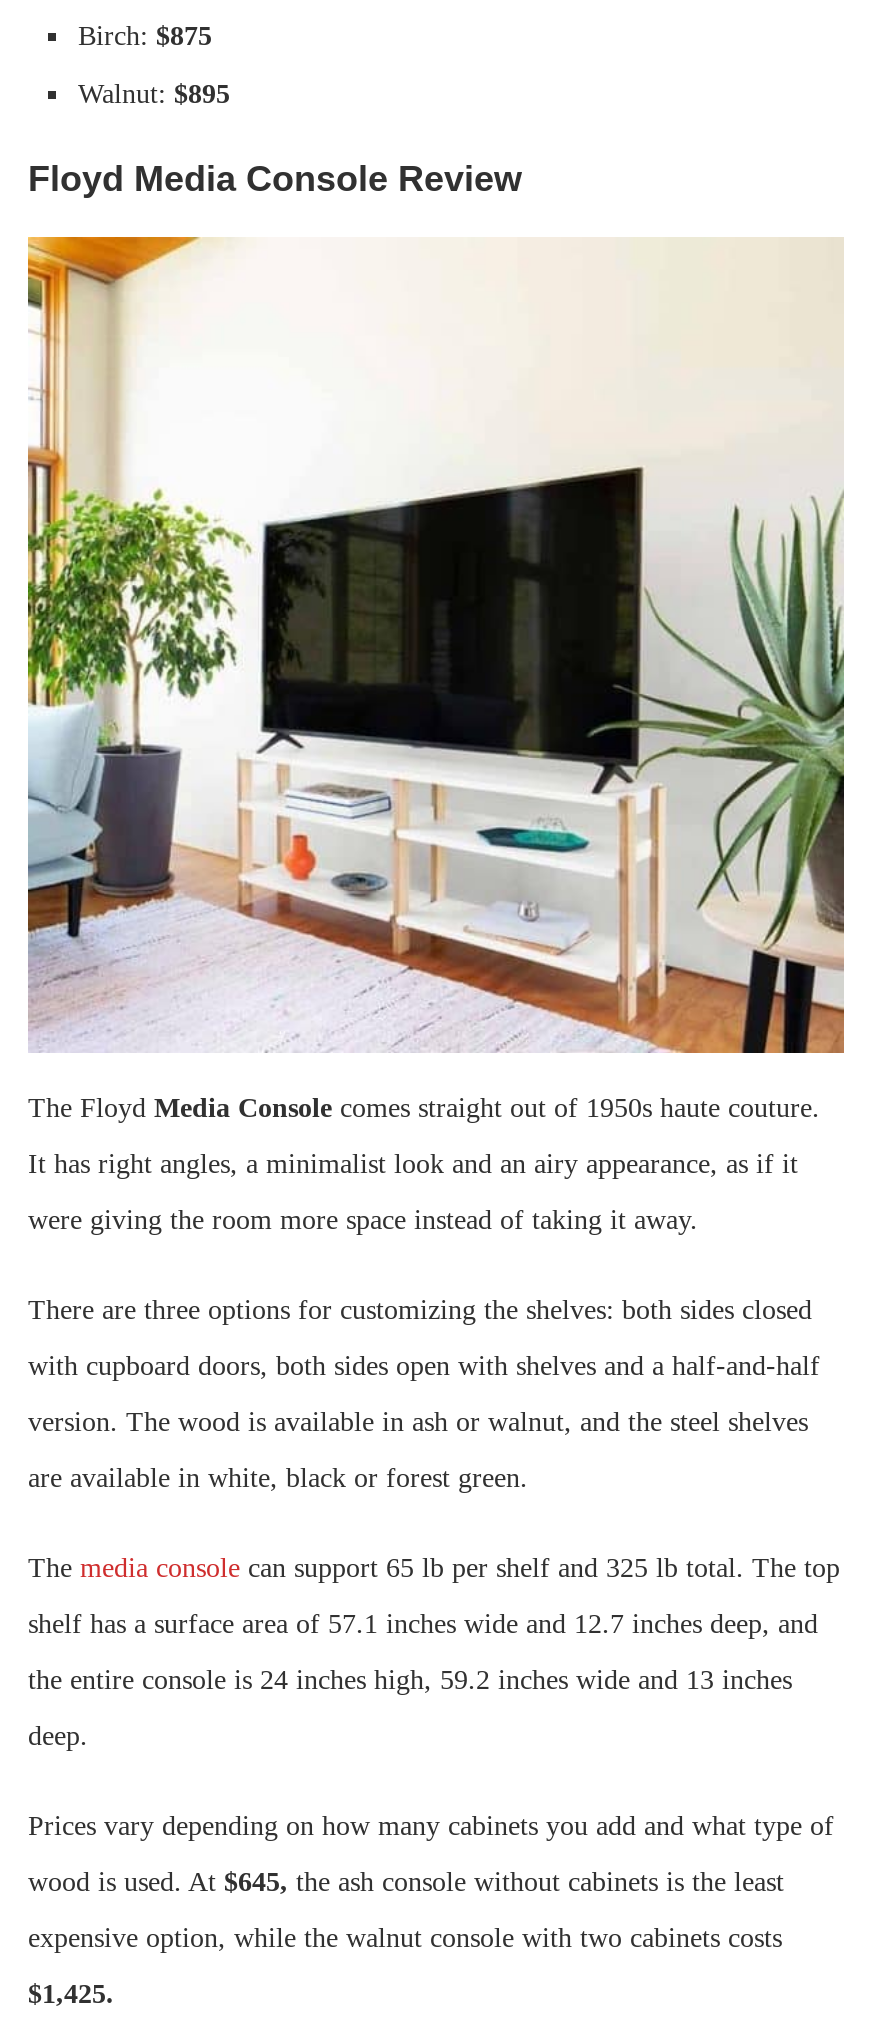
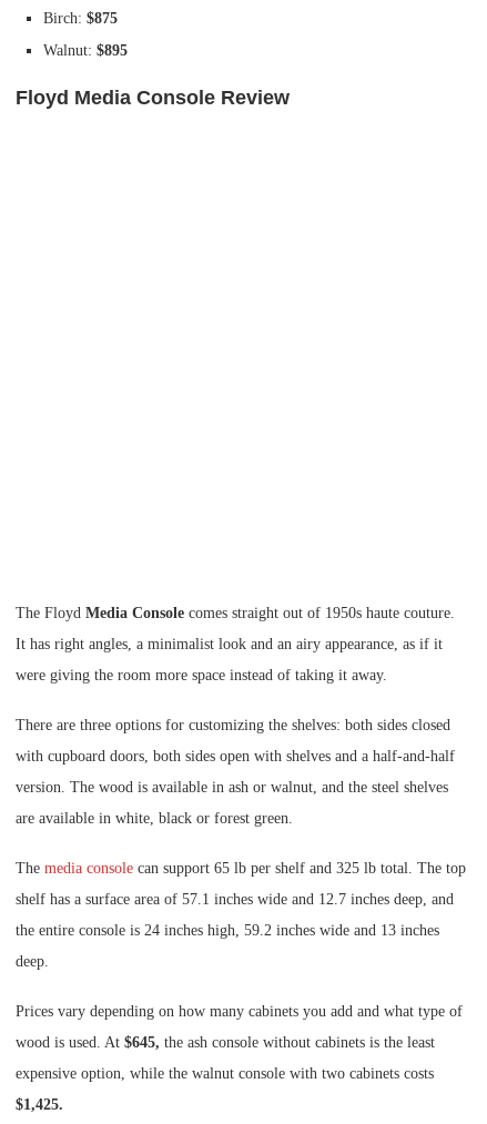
[26,234,846,1056] [image] -> none

